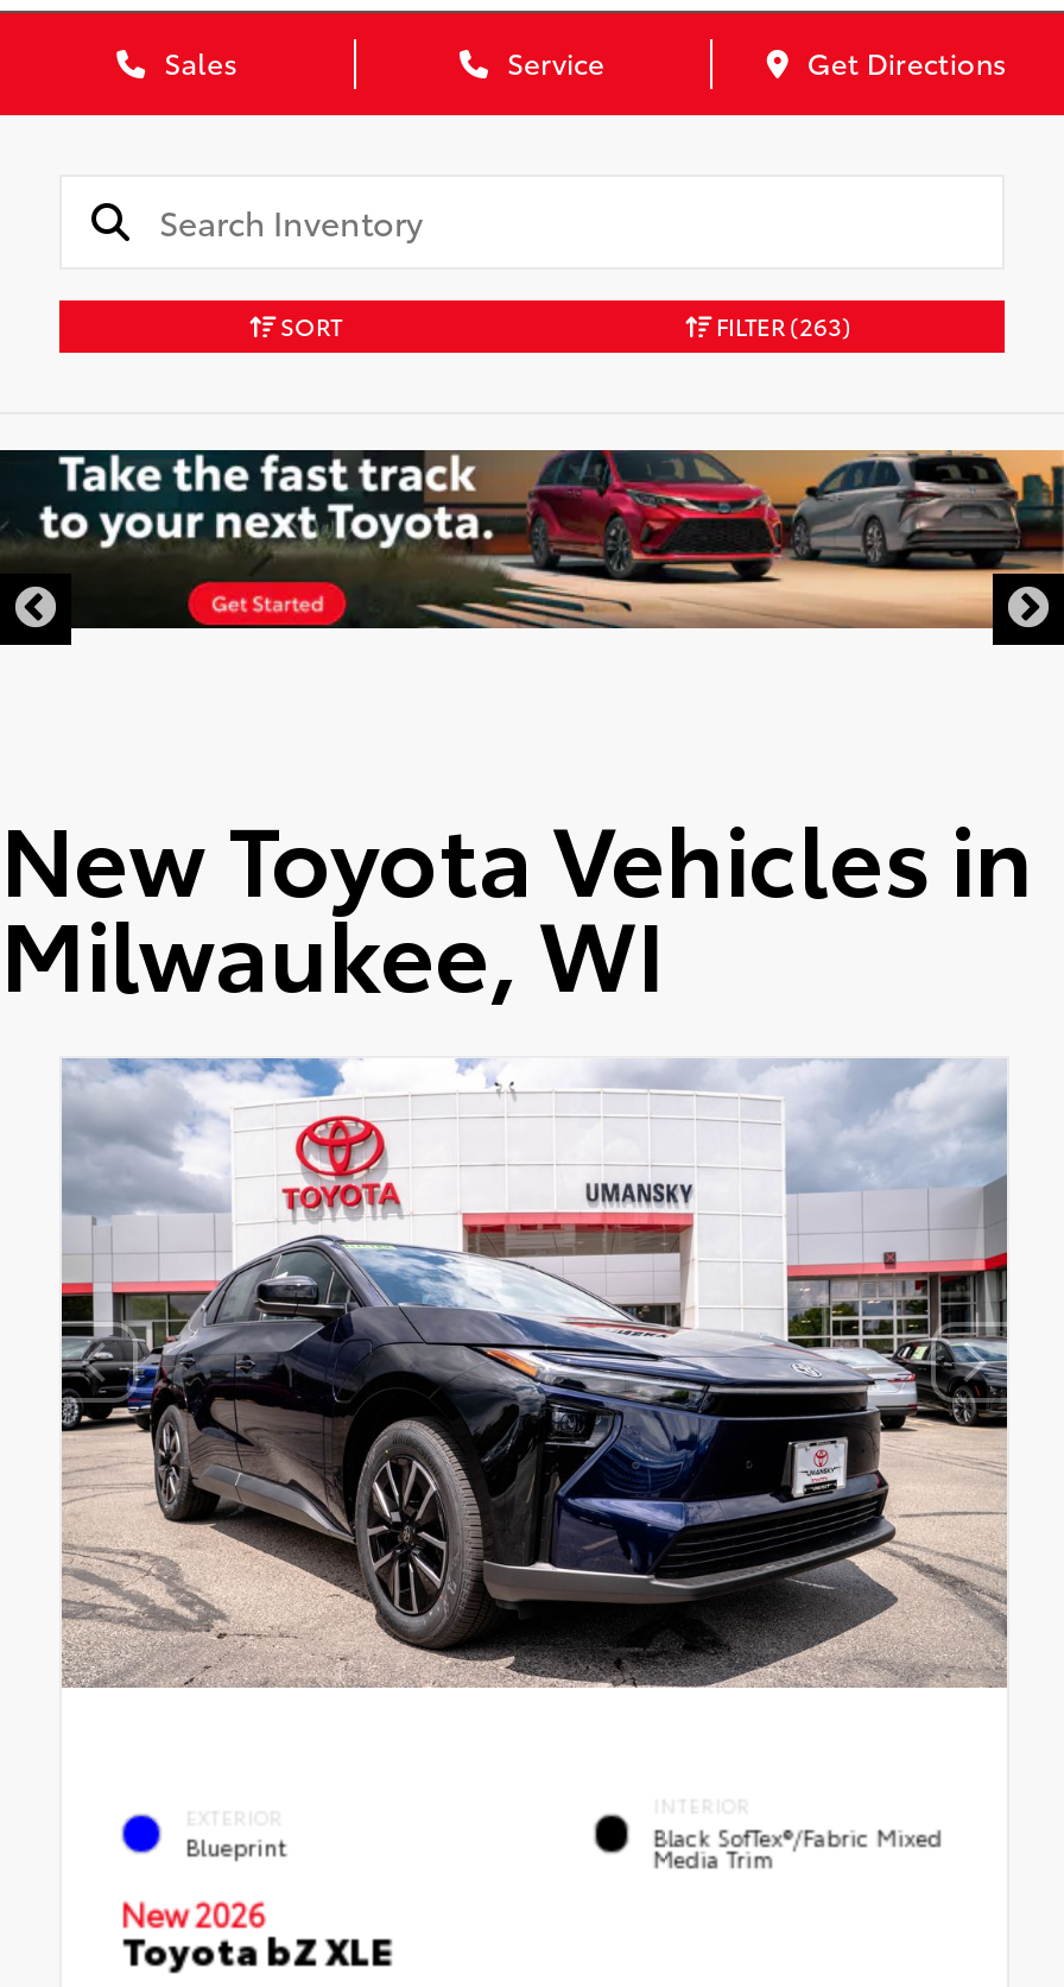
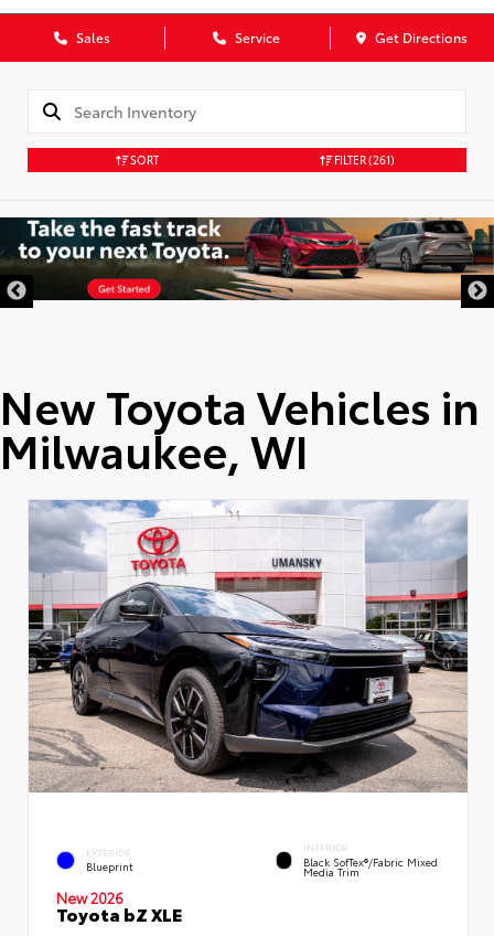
[711,307,851,343] FILTER (263) -> [331,151,394,168] FILTER (261)

